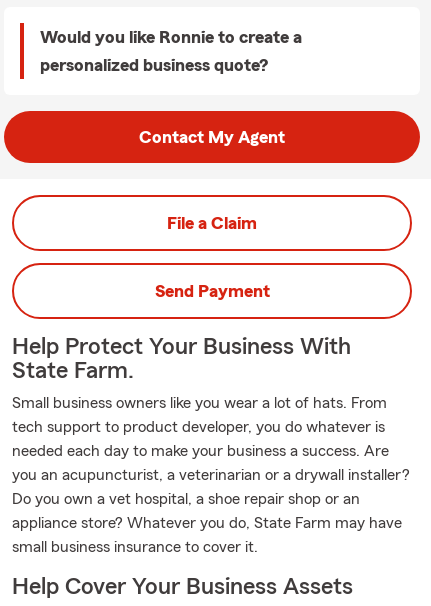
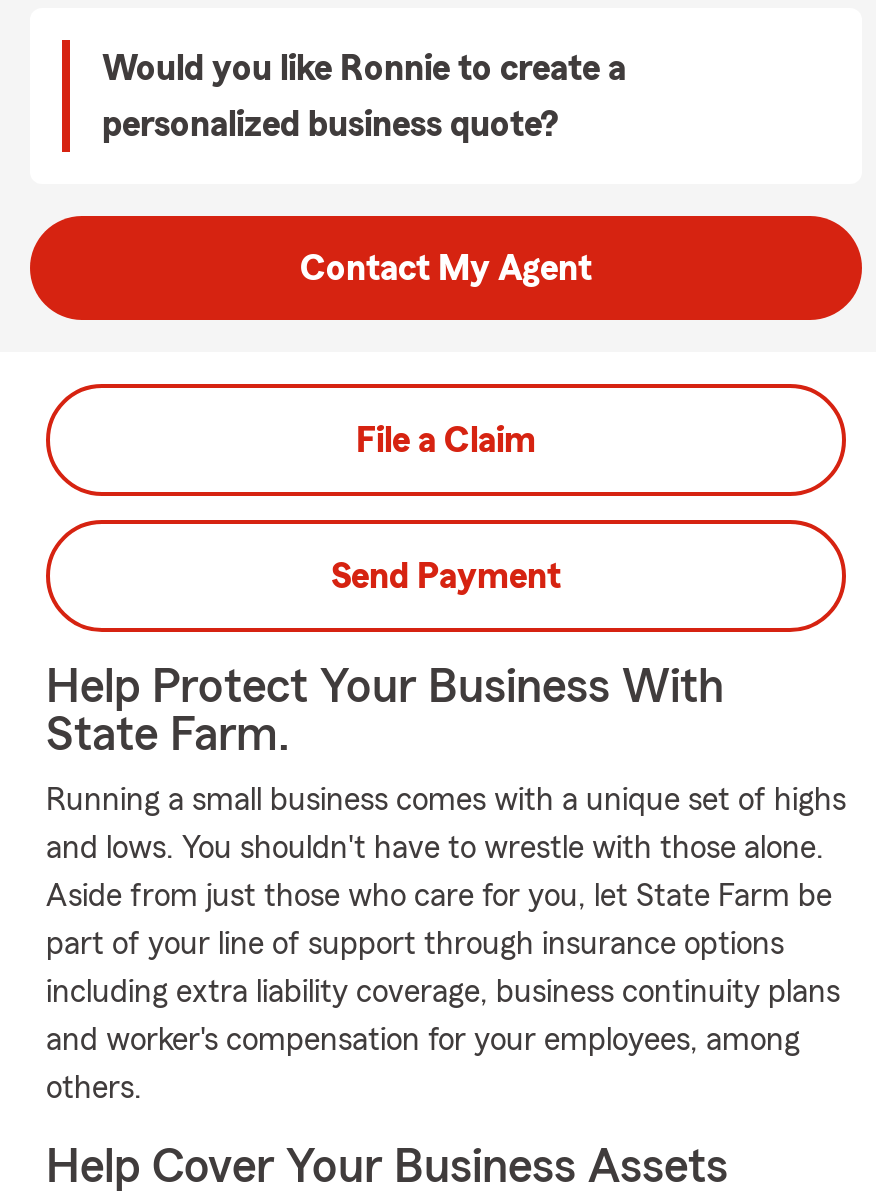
[12,395,387,411] Small business owners like you wear a lot of hats. From -> [46,784,846,816] Running a small business comes with a unique set of highs
[12,419,385,435] tech support to product developer, you do whatever is -> [46,832,824,864] and lows. You shouldn't have to wrestle with those alone.
[12,443,389,459] needed each day to make your business a success. Are -> [46,880,832,912] Aside from just those who care for you, let State Farm be
[12,467,410,483] you an acupuncturist, a veterinarian or a drywall installer? -> [46,928,784,960] part of your line of support through insurance options
[12,491,360,507] Do you own a vet hospital, a shoe repair shop or an -> [46,976,840,1008] including extra liability coverage, business continuity plans
[12,515,402,531] appliance store? Whatever you do, State Farm may have -> [46,1024,800,1056] and worker's compensation for your employees, among
[12,539,258,555] small business insurance to cover it. -> [46,1072,142,1104] others.

